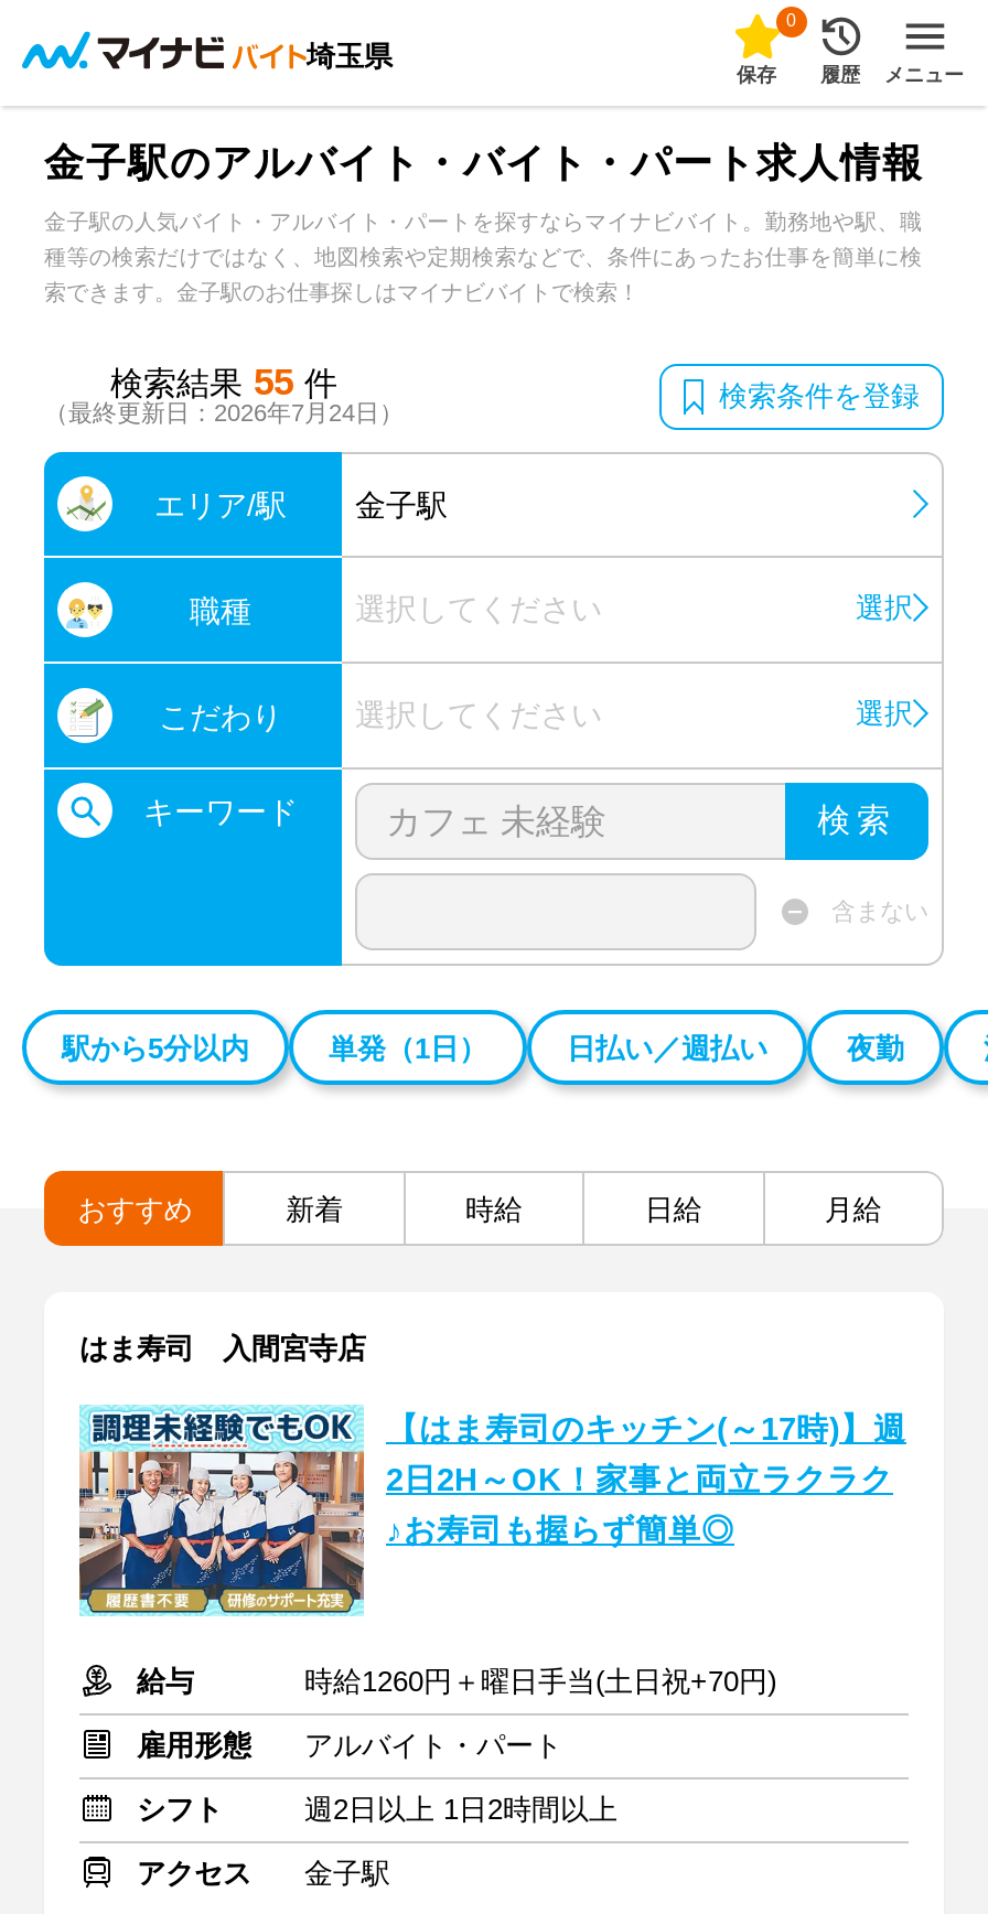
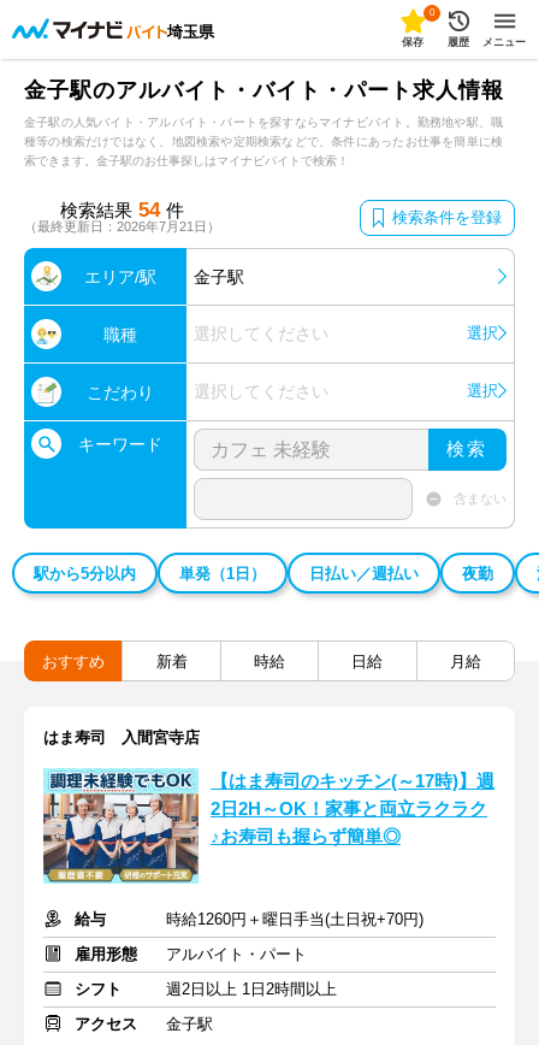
[110,362,337,404] 検索結果 55 件 -> [60,199,184,222] 検索結果 54 件
[44,399,404,426] （最終更新日：2026年7月24日） -> [24,219,220,234] （最終更新日：2026年7月21日）

